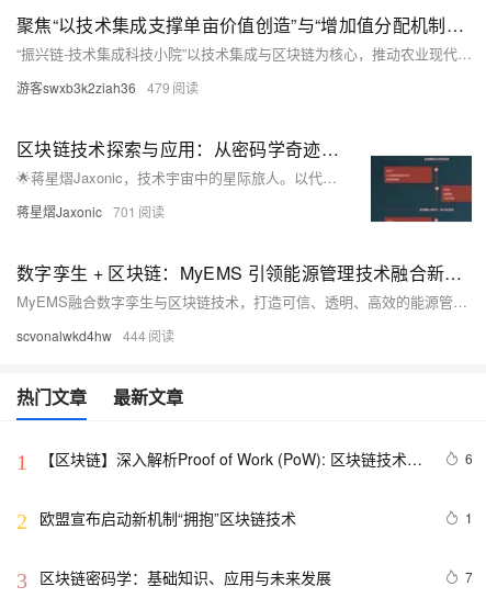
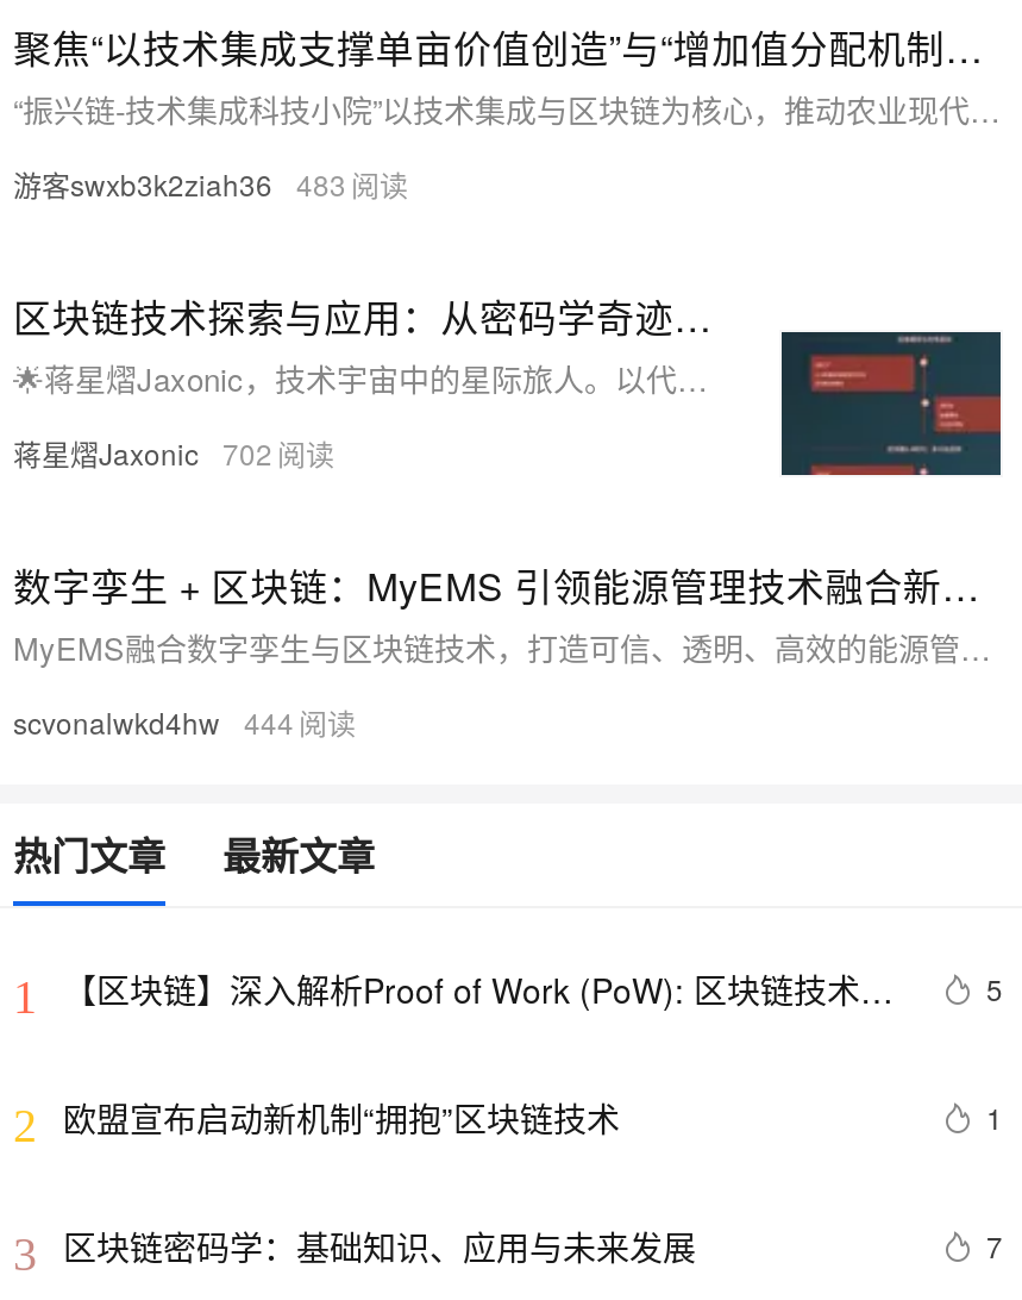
[16,78,170,96] 游客swxb3k2ziah36 479 -> [13,163,346,203] 游客swxb3k2ziah36 483
[16,202,136,220] 蒋星熠Jaxonic 701 -> [13,432,272,472] 蒋星熠Jaxonic 702
[465,449,473,467] 6 -> [986,967,1003,1008] 5

